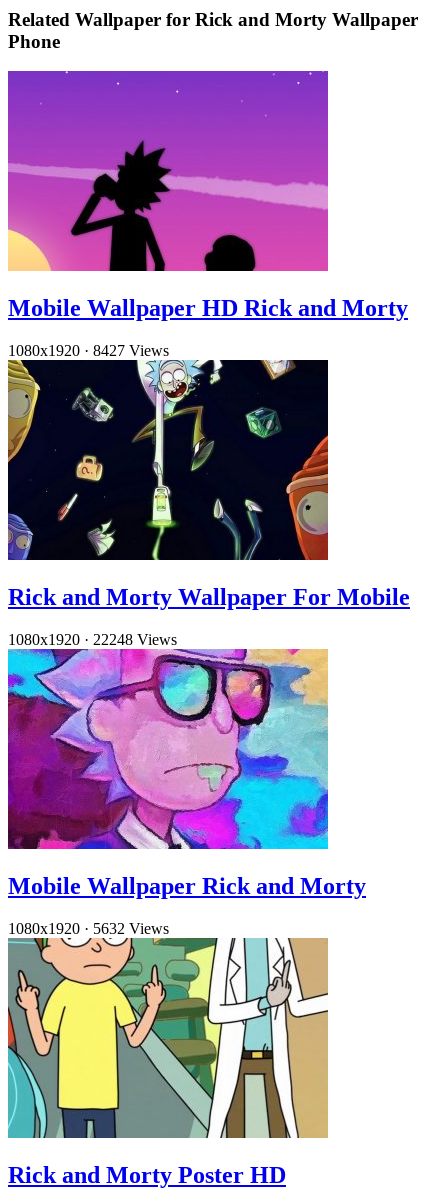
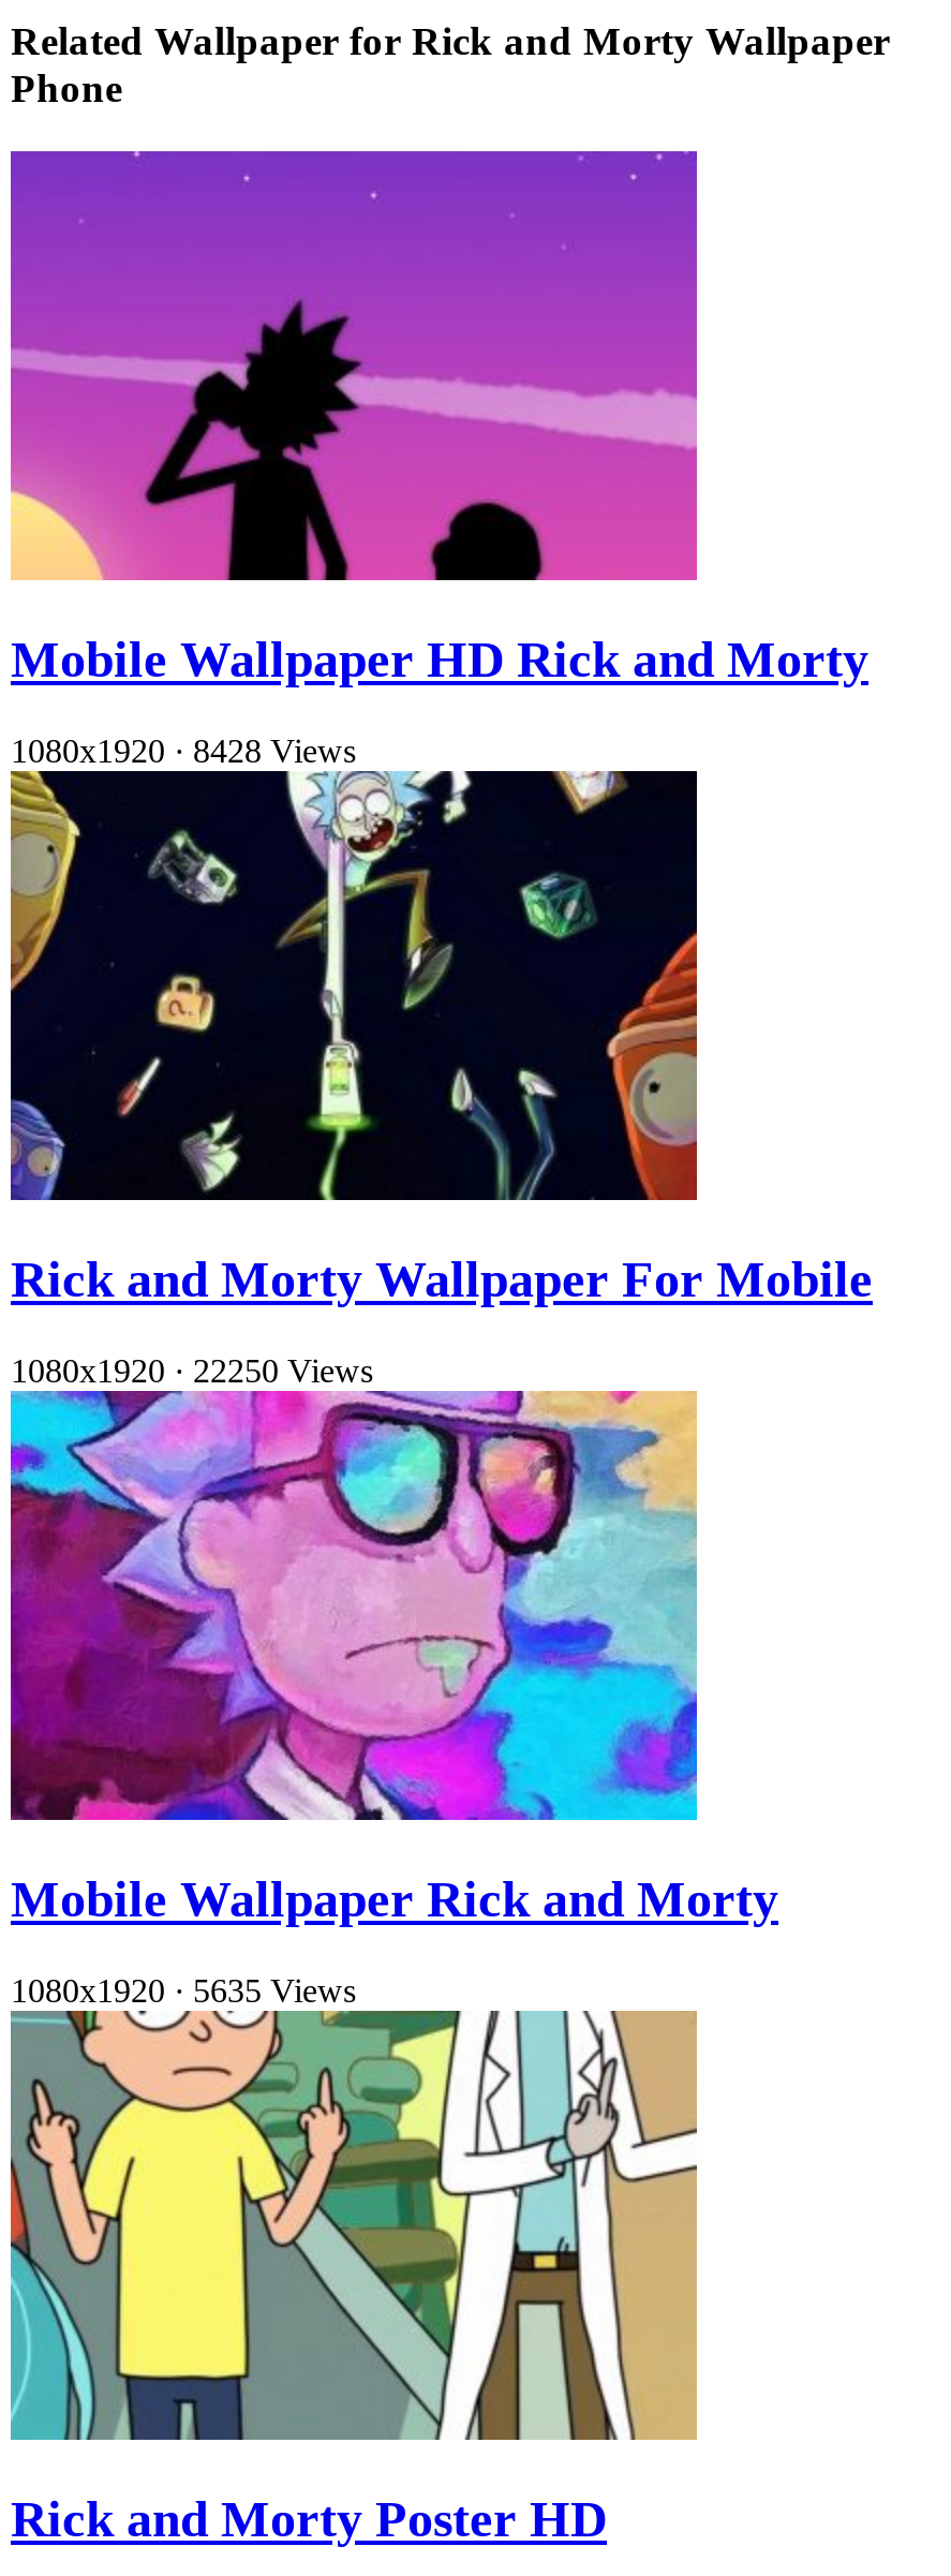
[8,342,169,359] 1080x1920 · 8427 Views -> [11,732,356,769] 1080x1920 · 8428 Views
[8,631,177,648] 1080x1920 · 22248 Views -> [11,1352,373,1388] 1080x1920 · 22250 Views
[8,920,169,937] 1080x1920 · 5632 Views -> [11,1972,356,2008] 1080x1920 · 5635 Views

